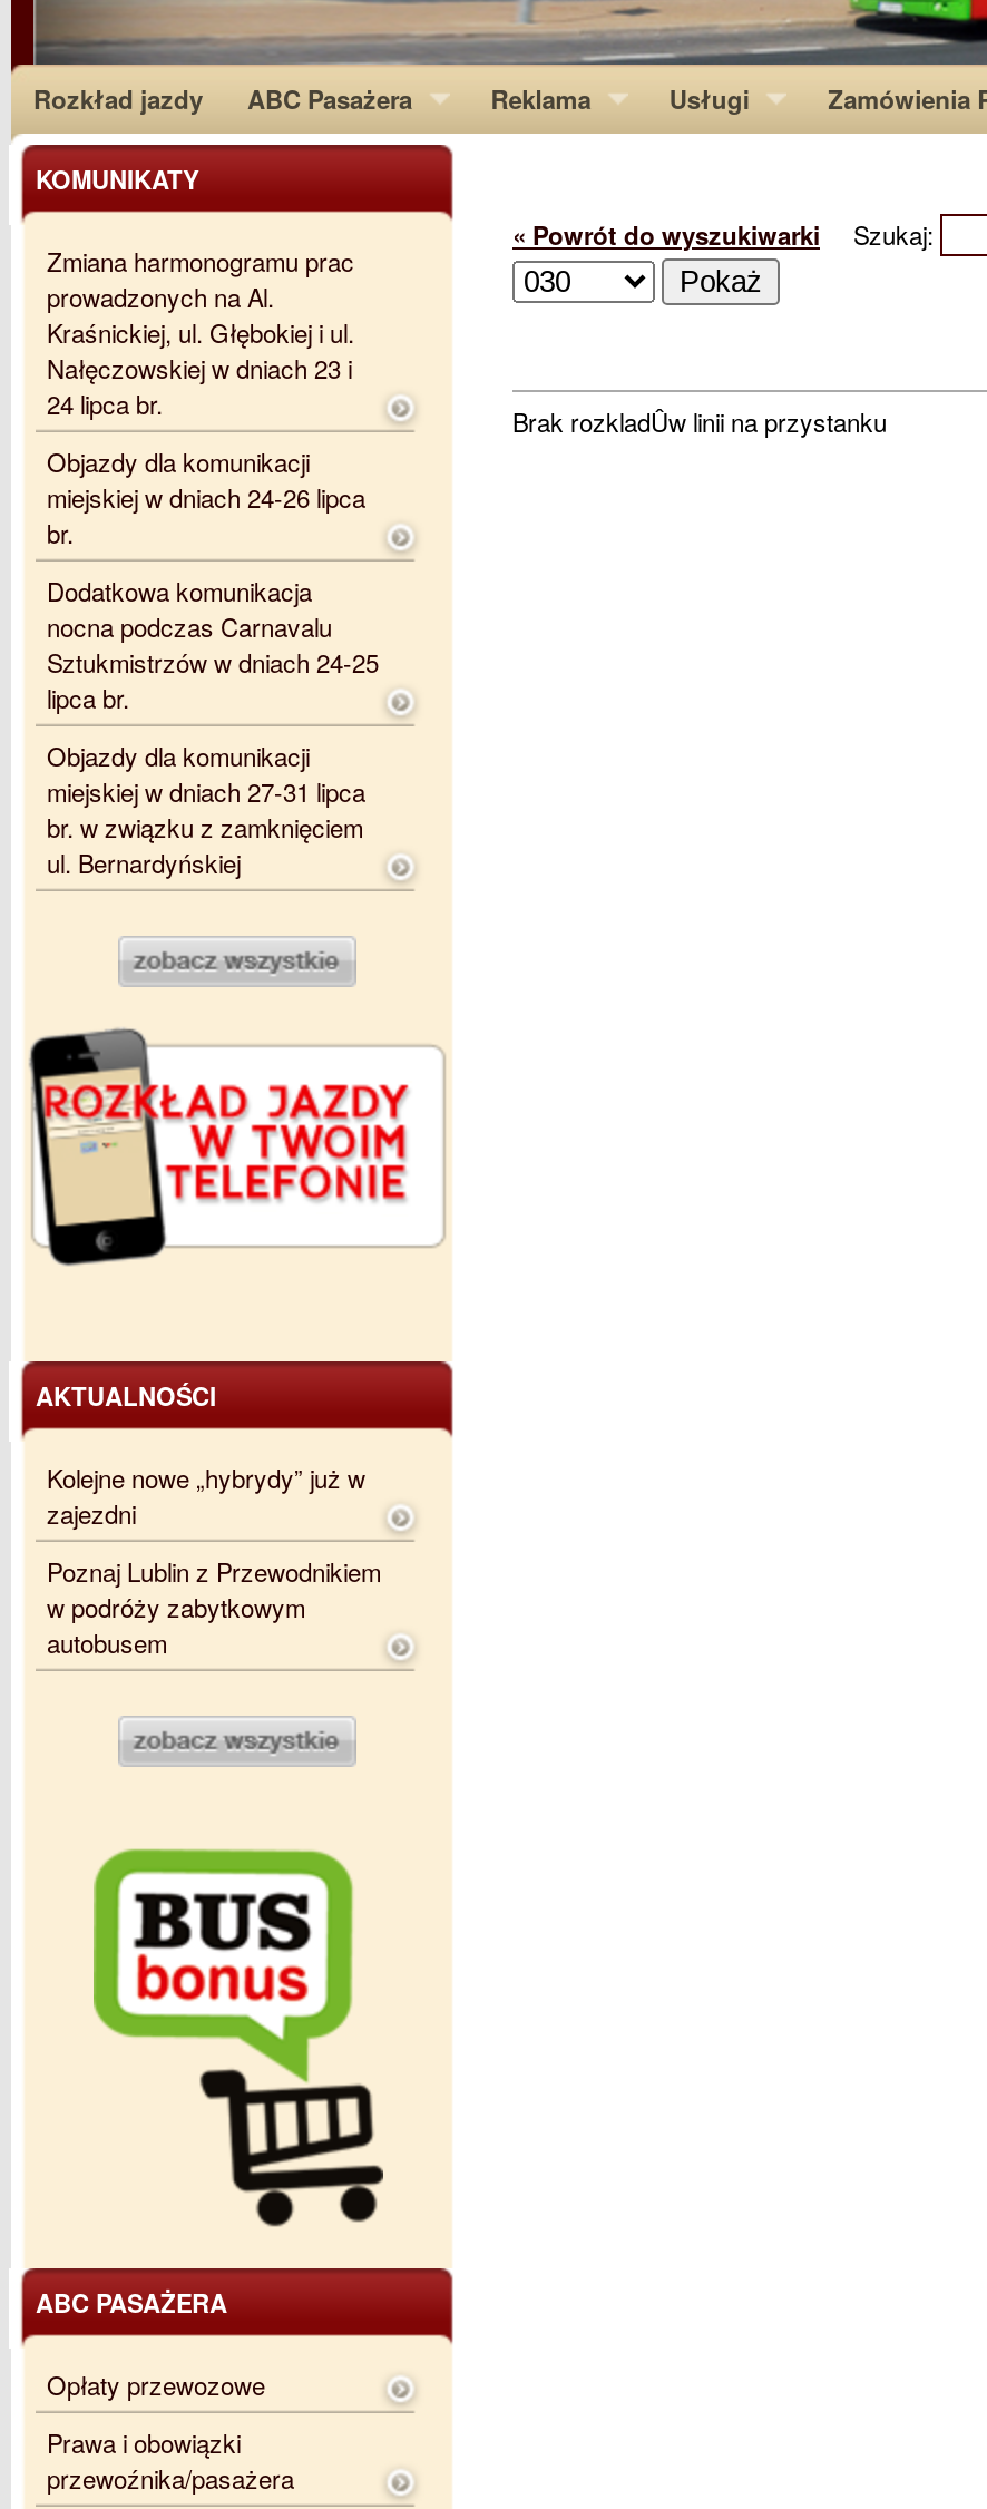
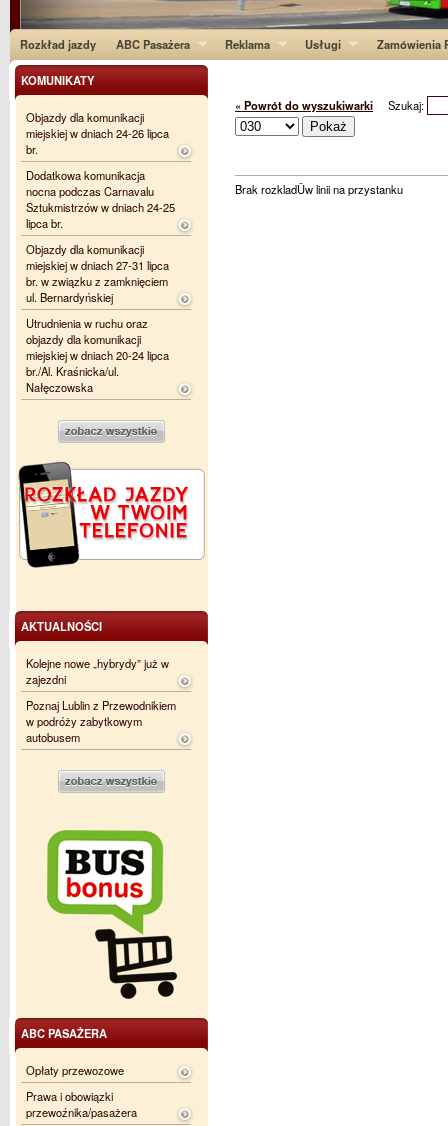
[47,243,354,421] Zmiana harmonogramu prac | prowadzonych na Al. | Kraśnickiej, ul. Głębokiej i ul. | Nałęczowskiej w dniach 23 i | 24 lipca br. -> none
moved [47,443,379,880] -> [26,109,175,305]: Objazdy dla komunikacji | miejskiej w dniach 24-26 lipca | br. | ... | br. w związku z zamknięciem | ul. Bernardyńskiej
none -> [26,315,169,395] Utrudnienia w ruchu oraz | objazdy dla komunikacji | miejskiej w dniach 20-24 lipca | br./Al. Kraśnicka/ul. | Nałęczowska

